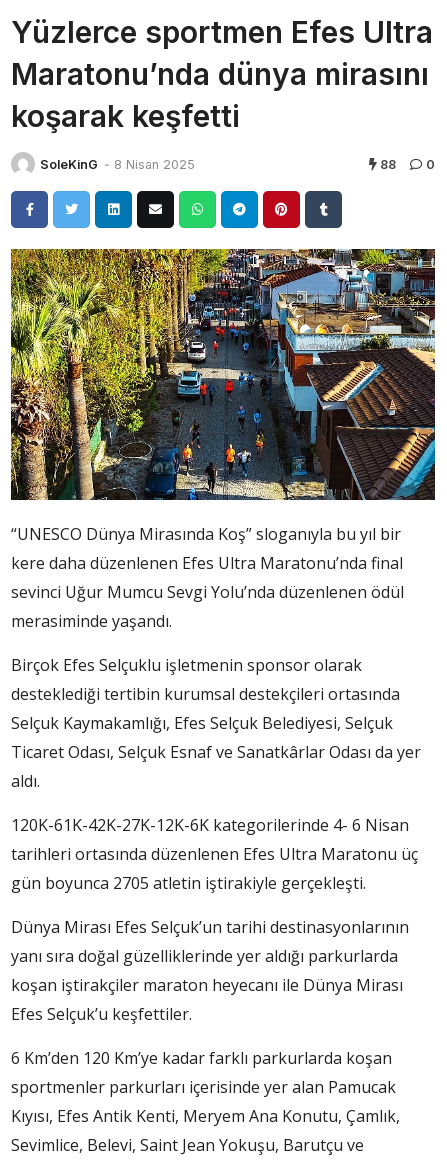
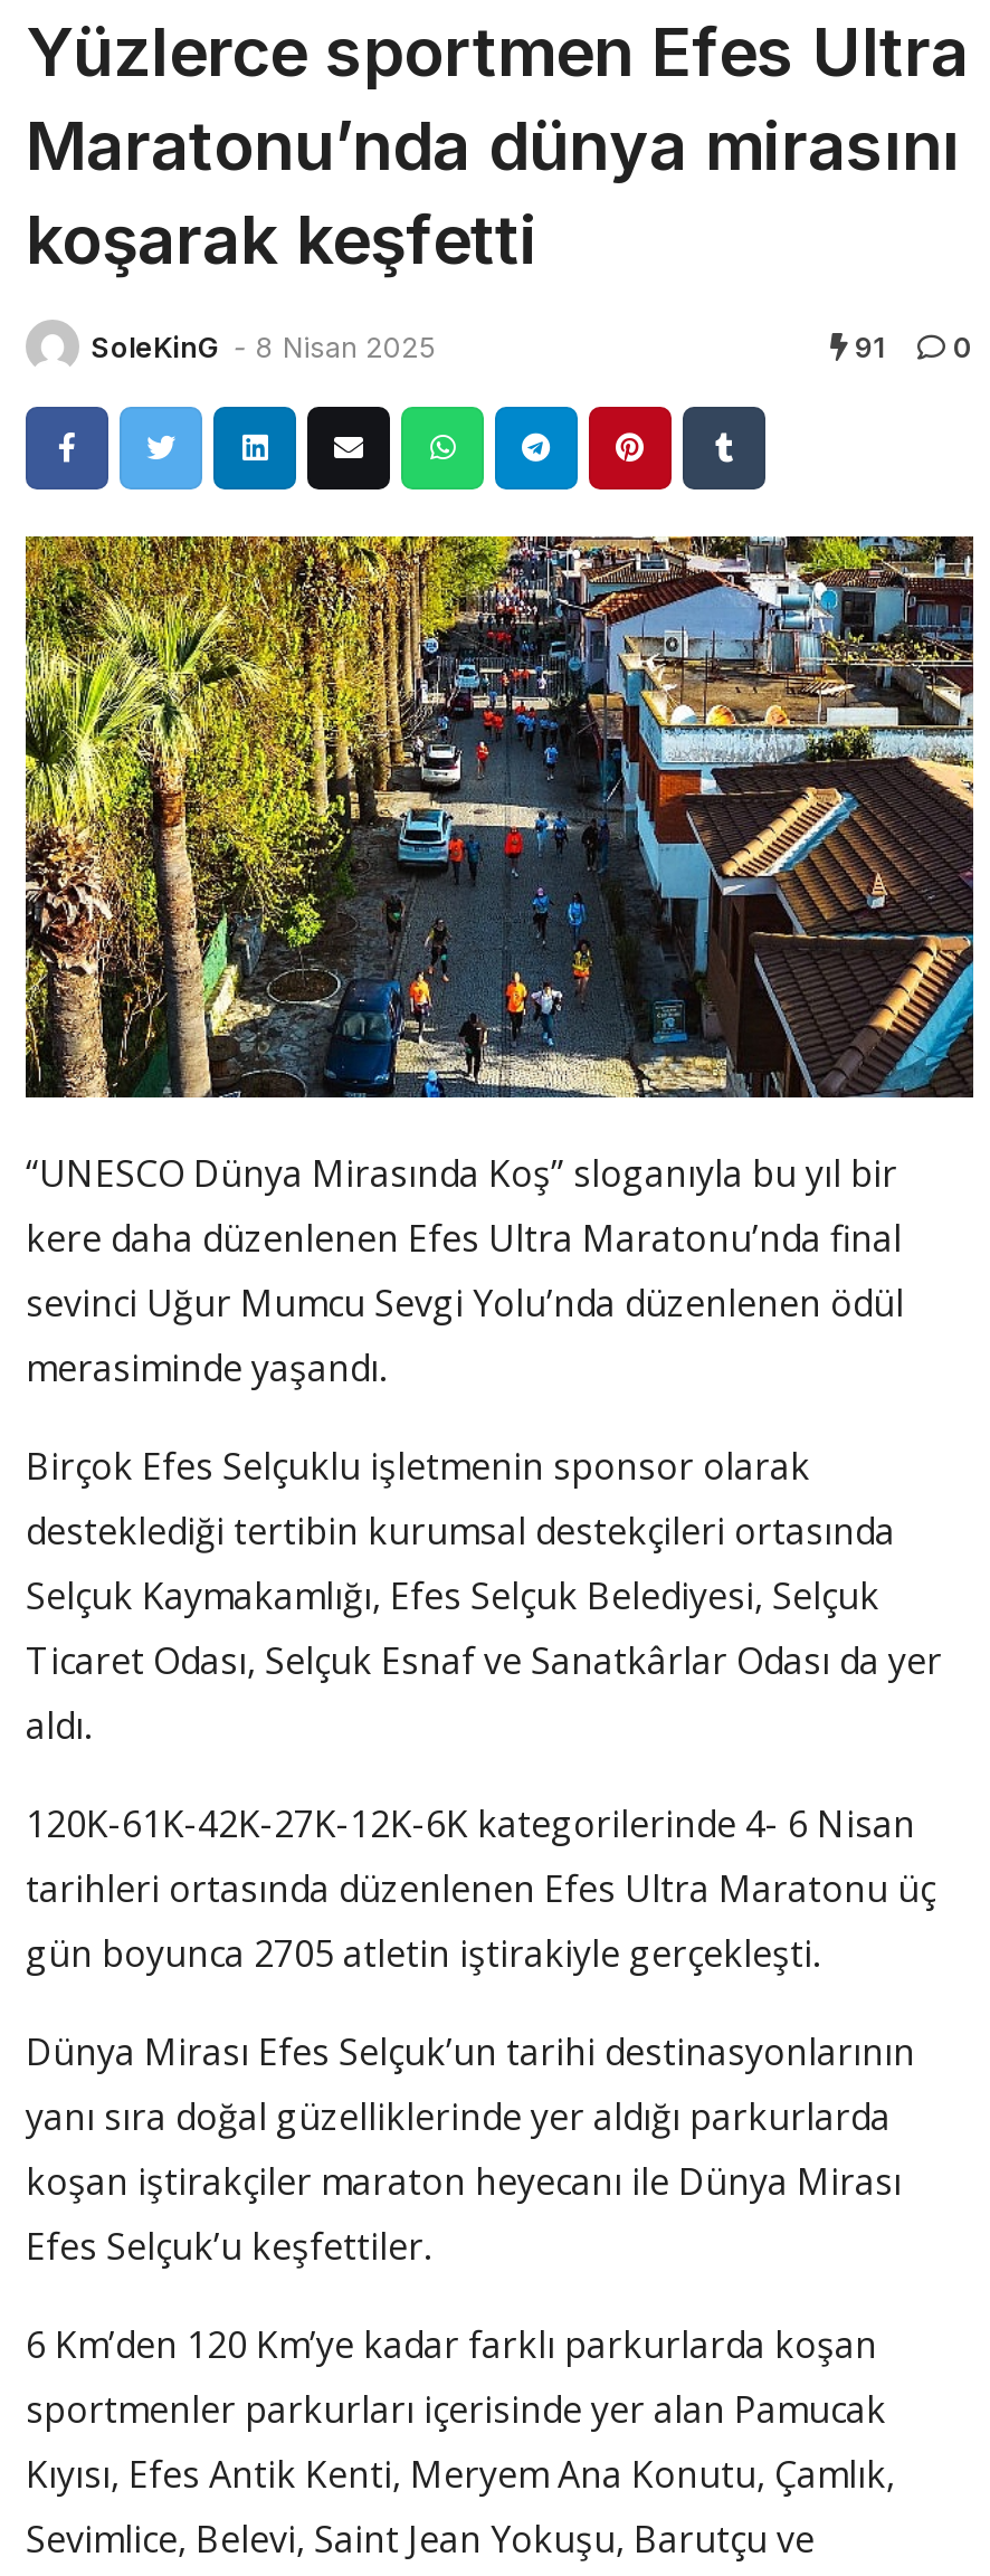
[377,156,435,171] 88 0 -> [848,330,973,363] 91 0

